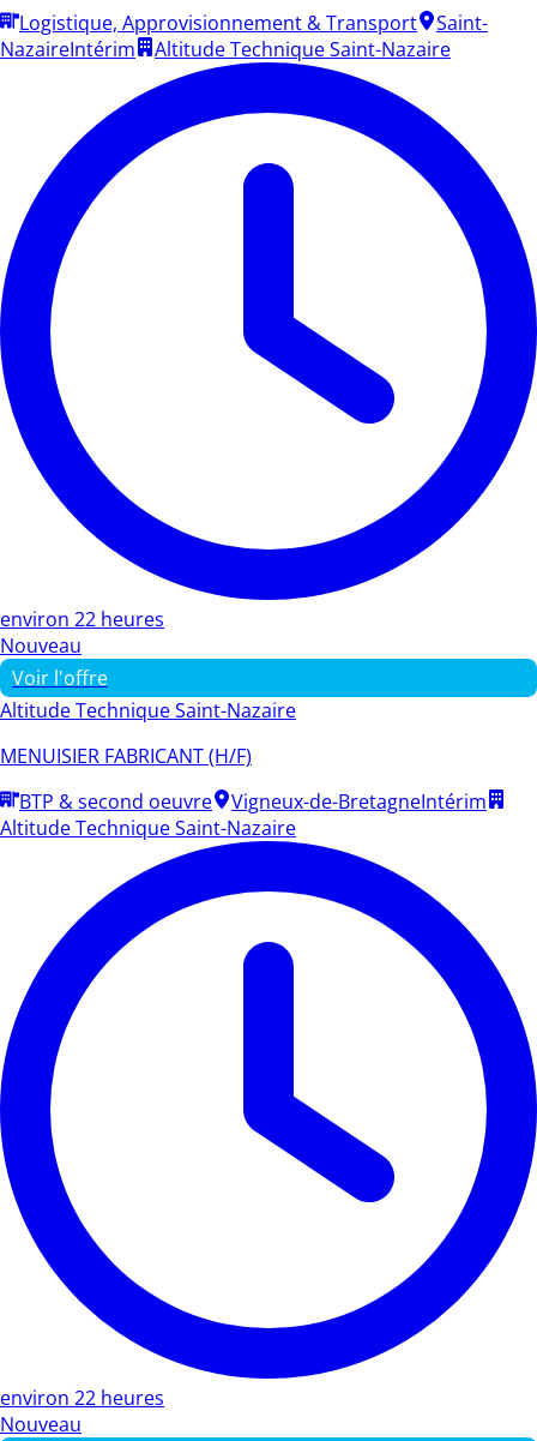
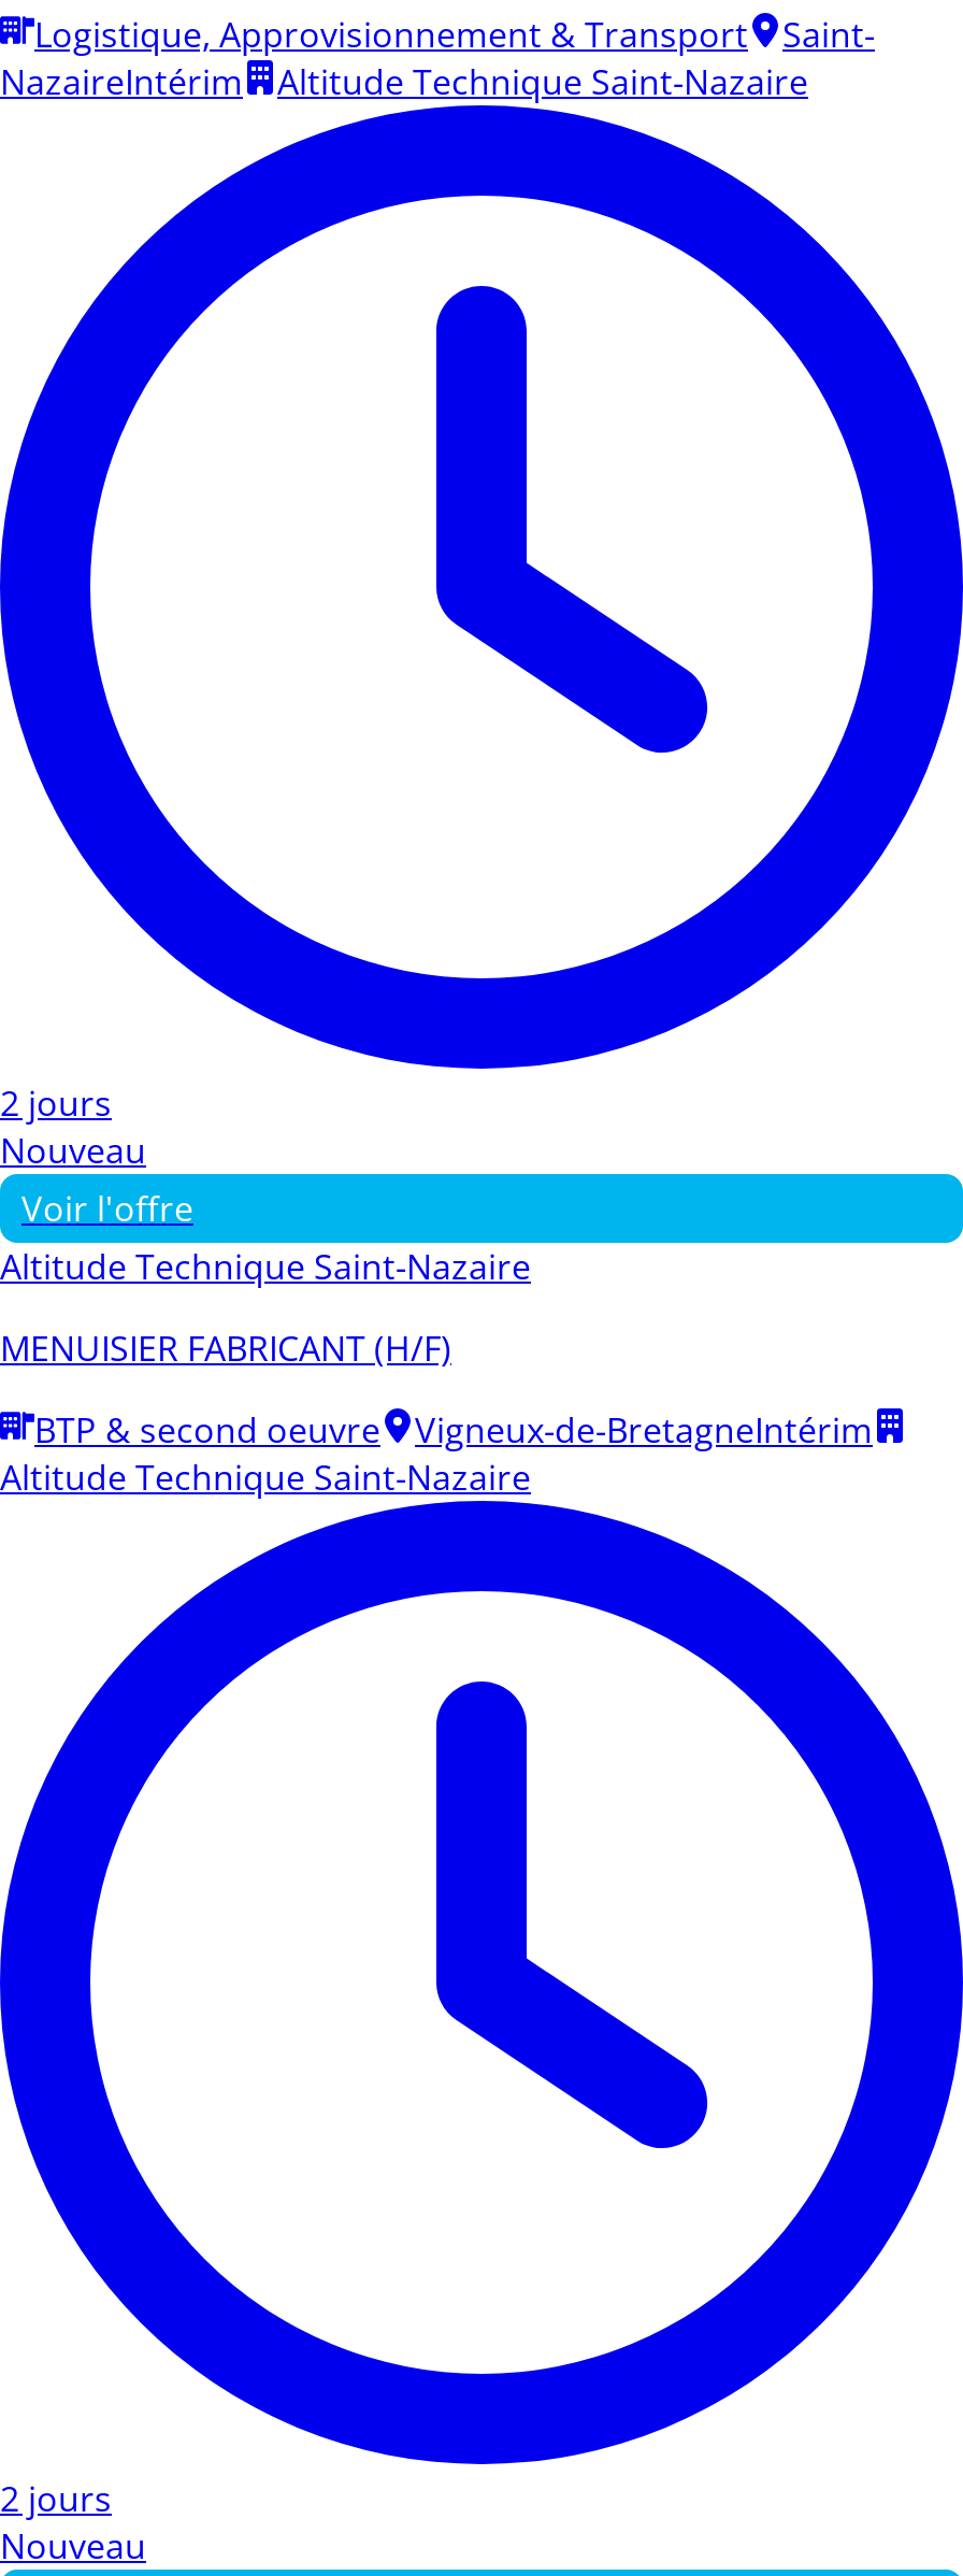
[0,606,164,632] environ 22 heures -> [0,1079,112,1126] 2 jours
[0,1384,164,1411] environ 22 heures -> [0,2475,112,2522] 2 jours

